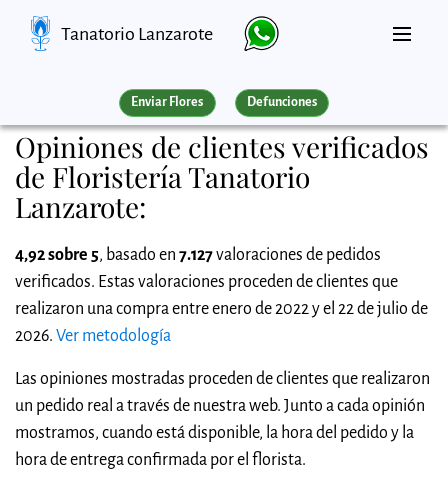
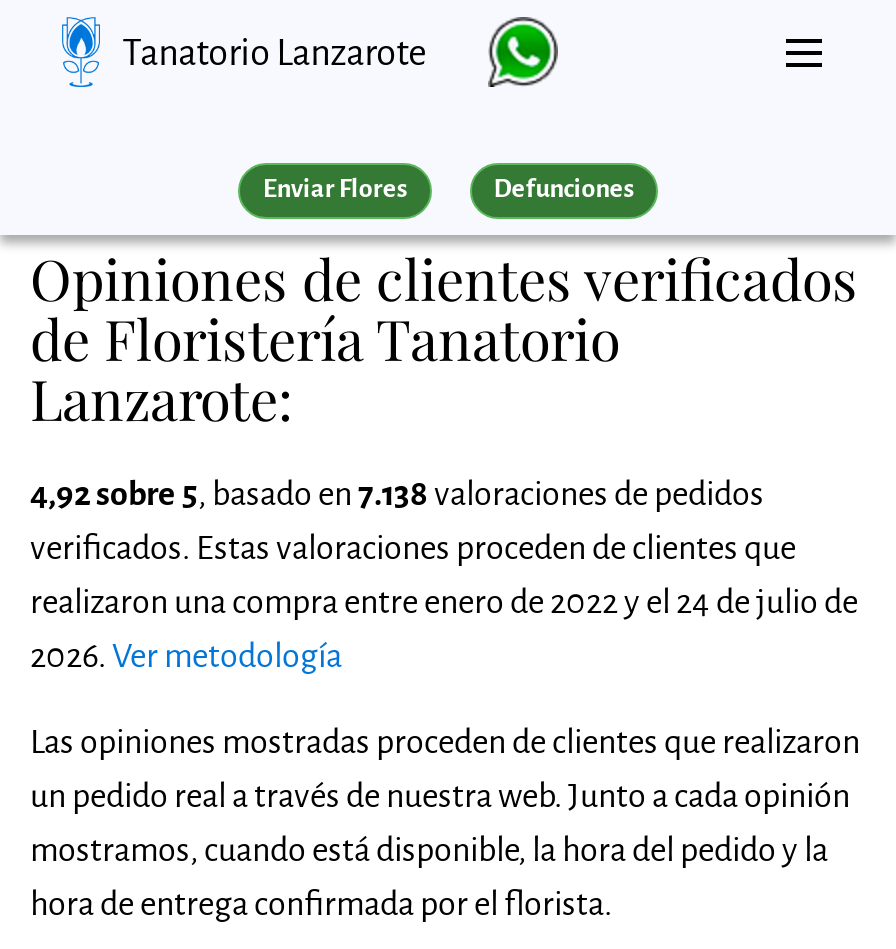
[15,246,381,264] 4,92 sobre 5, basado en 7.127 valoraciones de pedidos -> [30,477,764,513] 4,92 sobre 5, basado en 7.138 valoraciones de pedidos
[15,300,428,318] realizaron una compra entre enero de 2022 y el 22 de julio de -> [30,585,858,621] realizaron una compra entre enero de 2022 y el 24 de julio de

